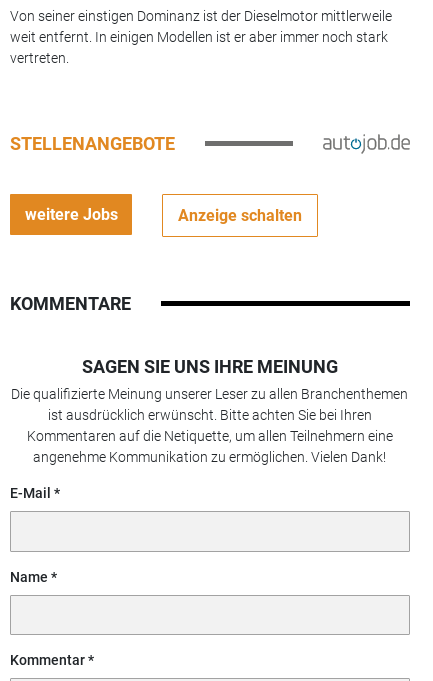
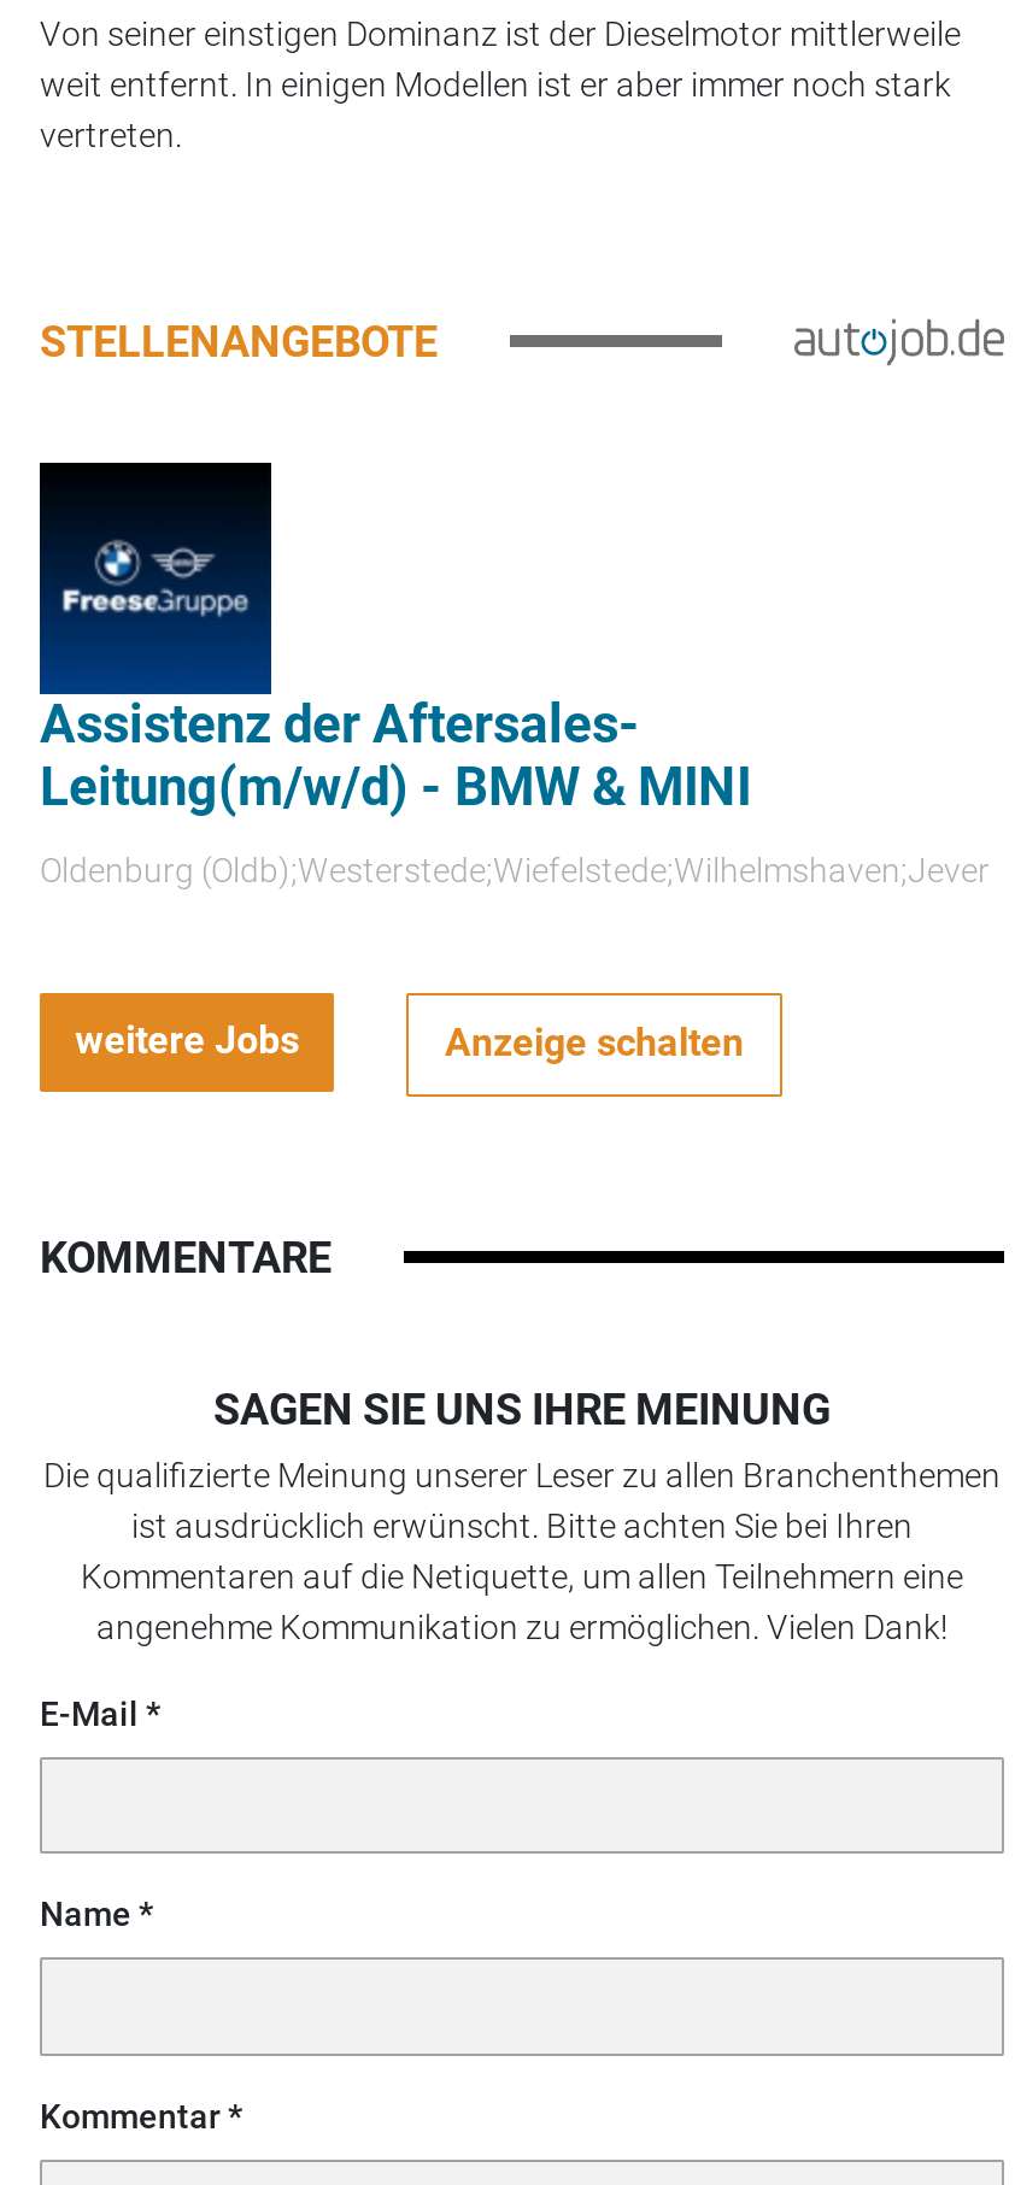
none -> [37,460,990,888] [image] | Assistenz der Aftersales- | Leitung(m/w/d) - BMW & MINI | Oldenburg (Oldb);Westerstede;Wiefelstede;Wilhelmshaven;Jever

